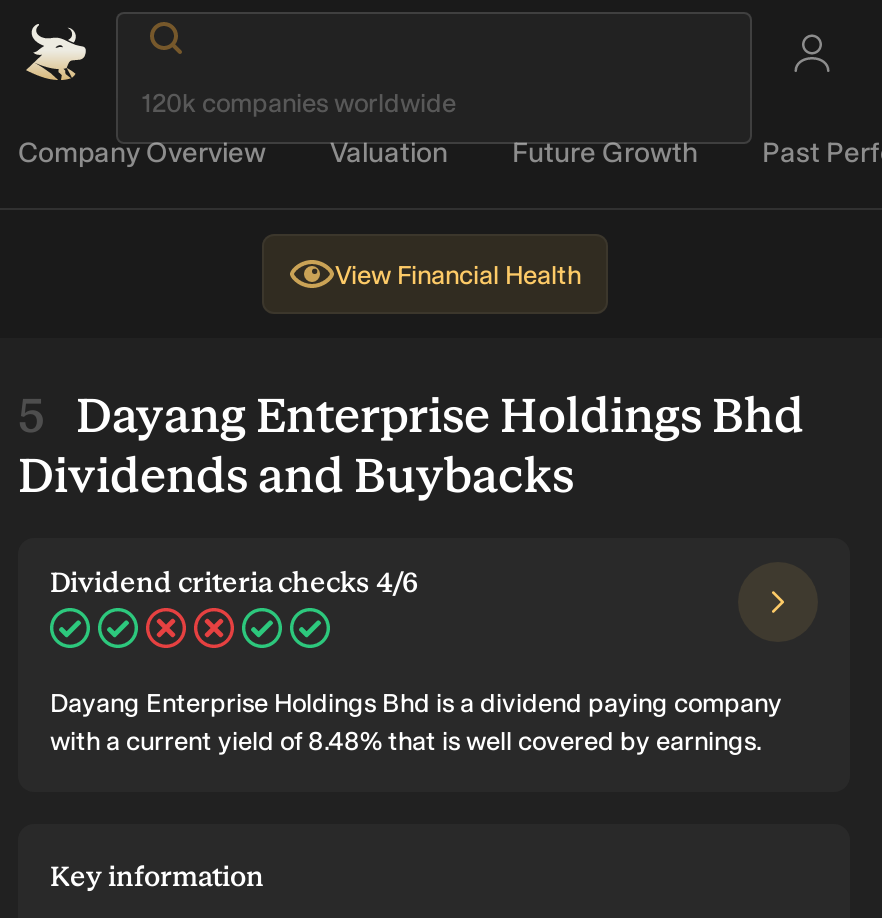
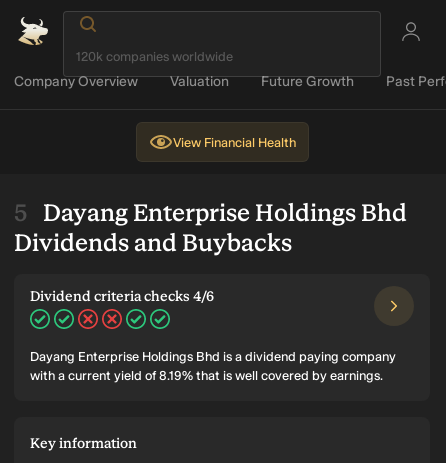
[50,726,762,756] with a current yield of 8.48% that is well covered by earnings. -> [30,368,383,383] with a current yield of 8.19% that is well covered by earnings.

